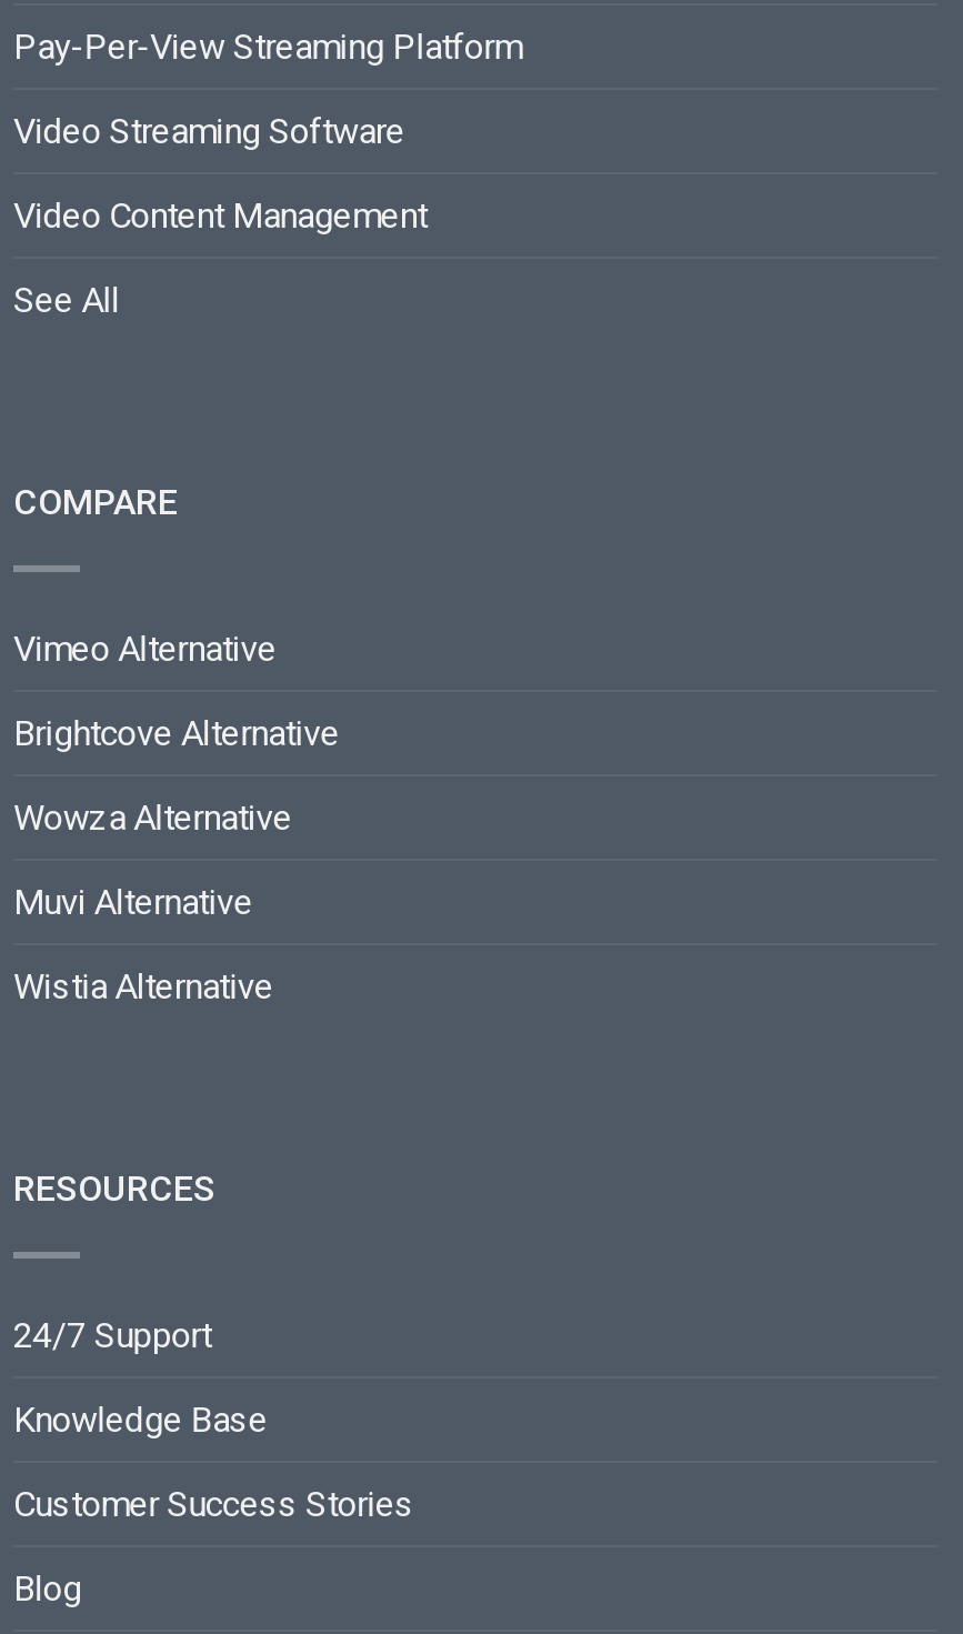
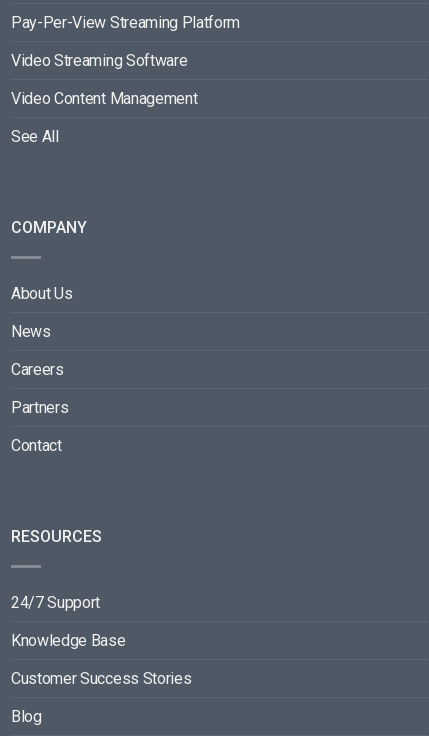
[13,482,178,524] COMPARE -> [11,217,87,236] COMPANY
[13,629,277,671] Vimeo Alternative -> [11,283,72,302] About Us
[13,713,340,755] Brightcove Alternative -> [11,321,51,340] News
[13,798,292,840] Wowza Alternative -> [11,359,64,378] Careers
[13,882,253,924] Muvi Alternative -> [11,397,68,416] Partners
[13,966,274,1009] Wistia Alternative -> [11,435,62,454] Contact

